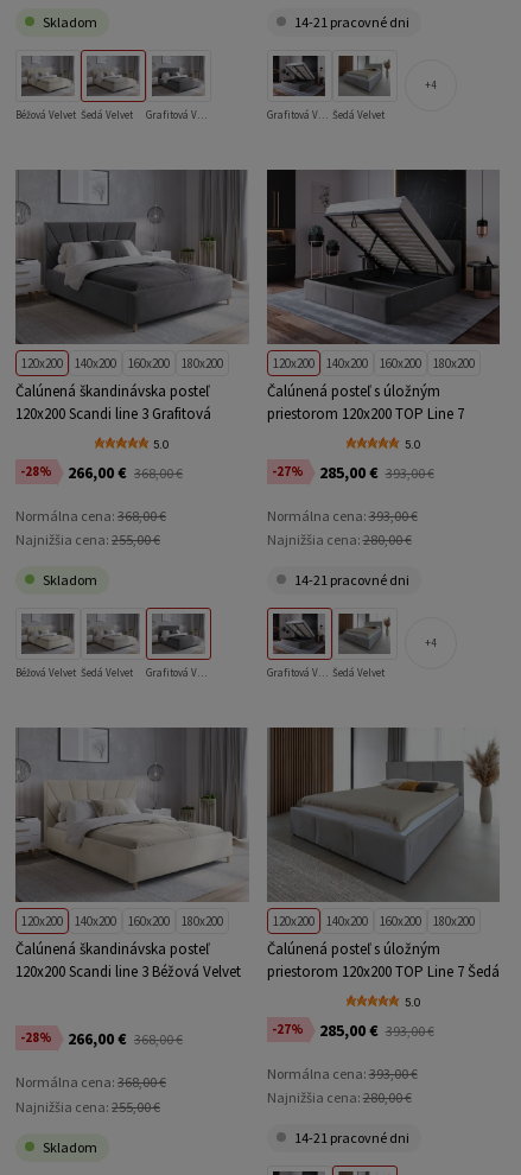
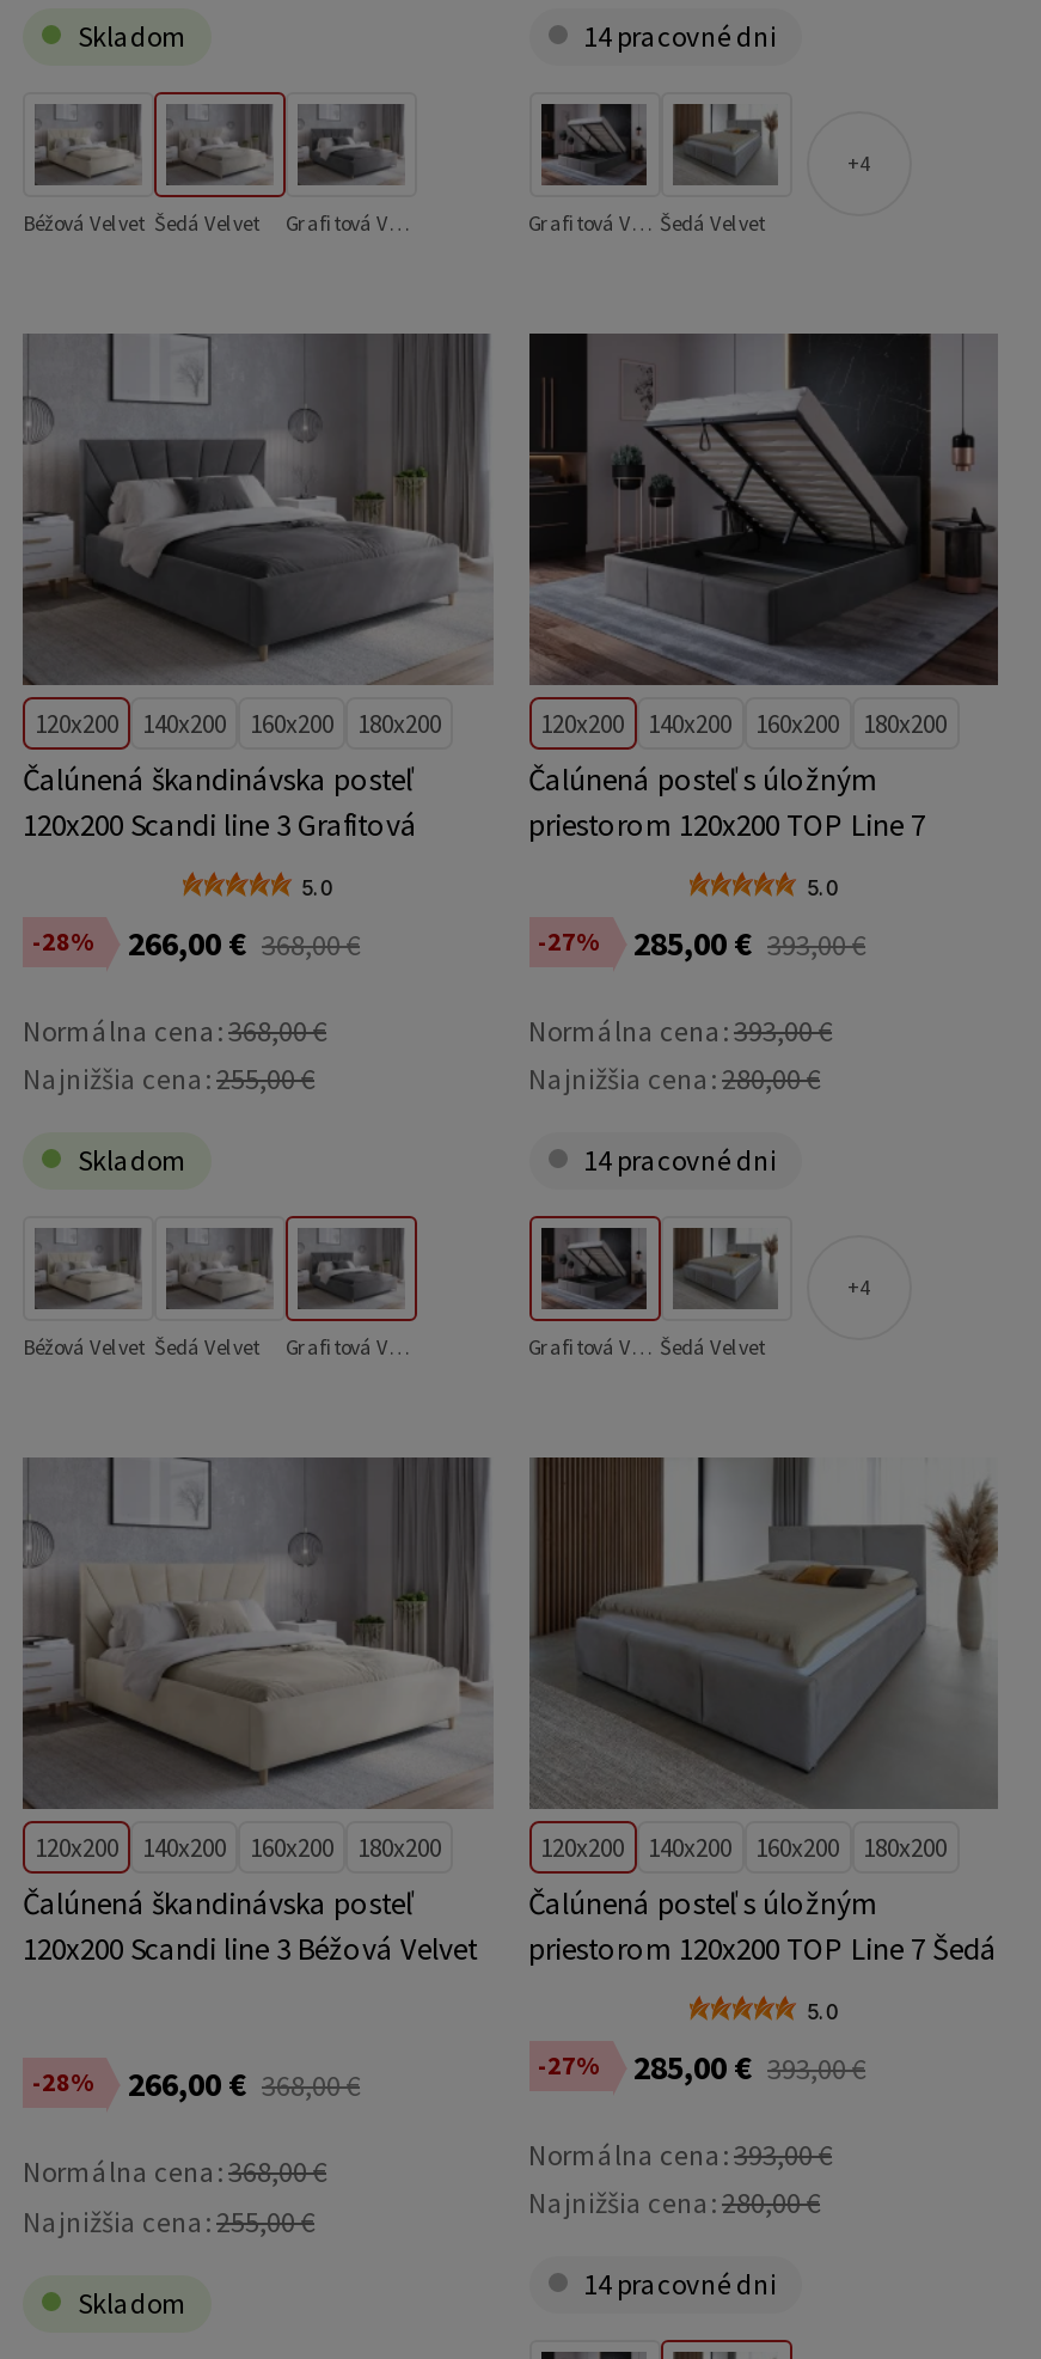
[294,13,409,31] 14-21 pracovné dni -> [583,18,777,54] 14 pracovné dni
[294,571,409,589] 14-21 pracovné dni -> [583,1142,777,1178] 14 pracovné dni
[294,1129,409,1147] 14-21 pracovné dni -> [583,2266,777,2302] 14 pracovné dni

